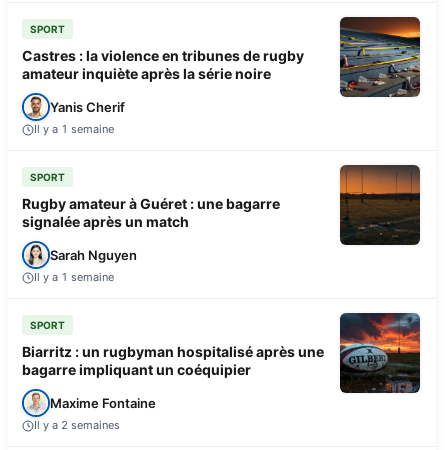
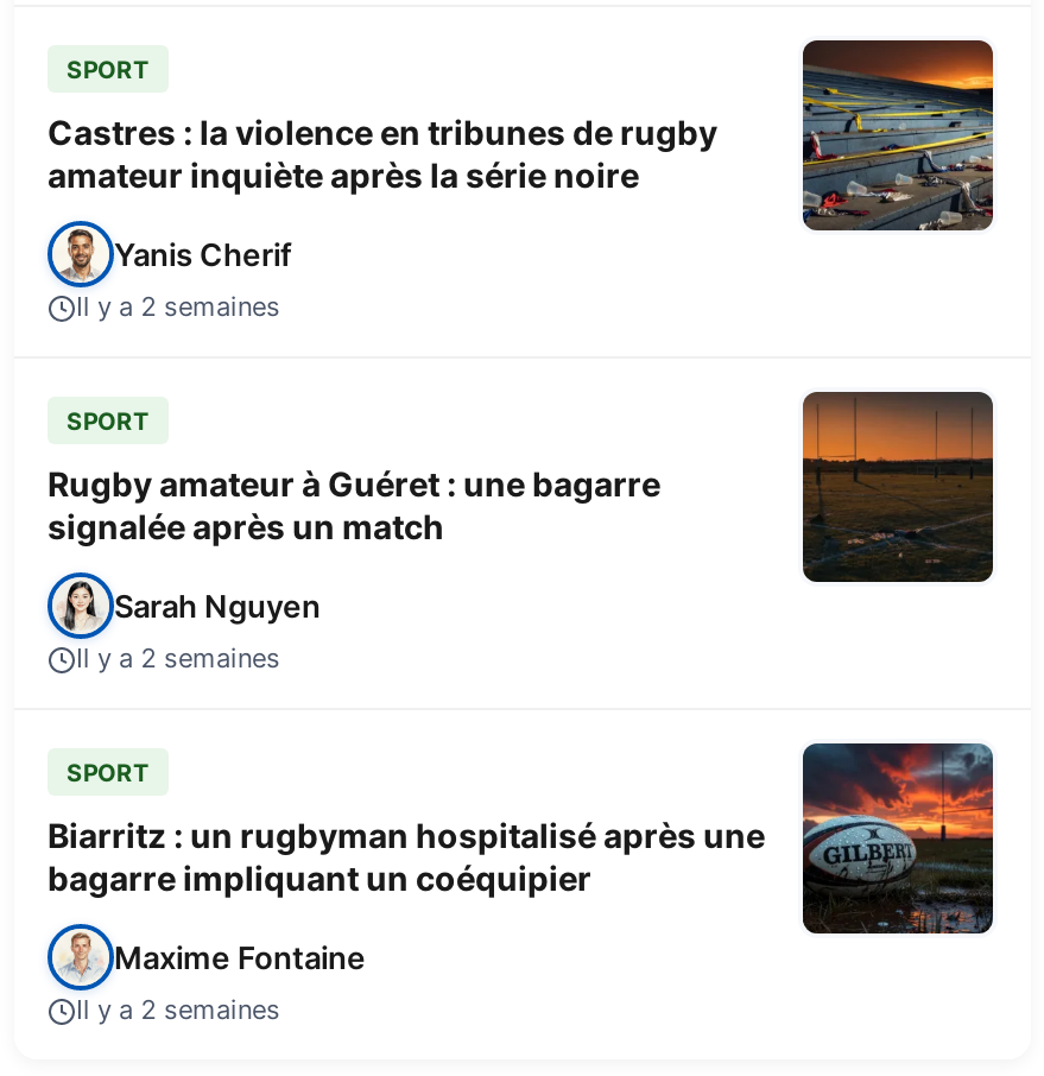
[34,122,114,136] Il y a 1 semaine -> [76,290,280,324] Il y a 2 semaines
[34,270,114,284] Il y a 1 semaine -> [76,642,280,675] Il y a 2 semaines

